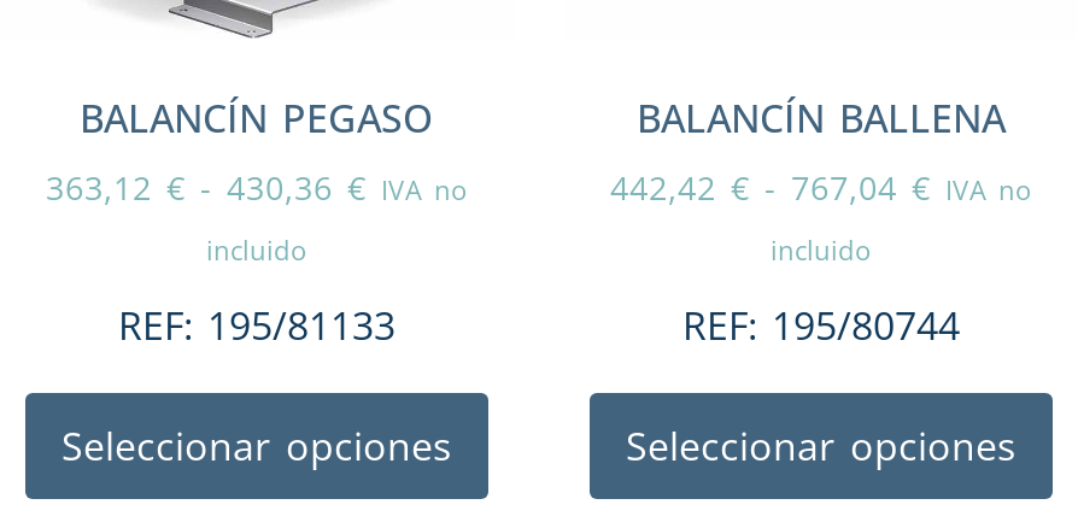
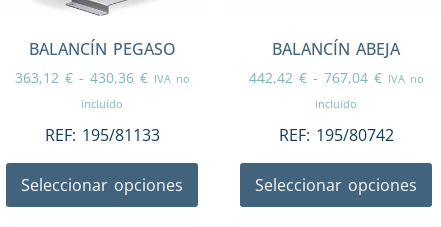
[637,91,1006,144] BALANCÍN BALLENA -> [272,38,400,60] BALANCÍN ABEJA
[682,298,960,351] REF: 195/80744 -> [278,123,393,145] REF: 195/80742

